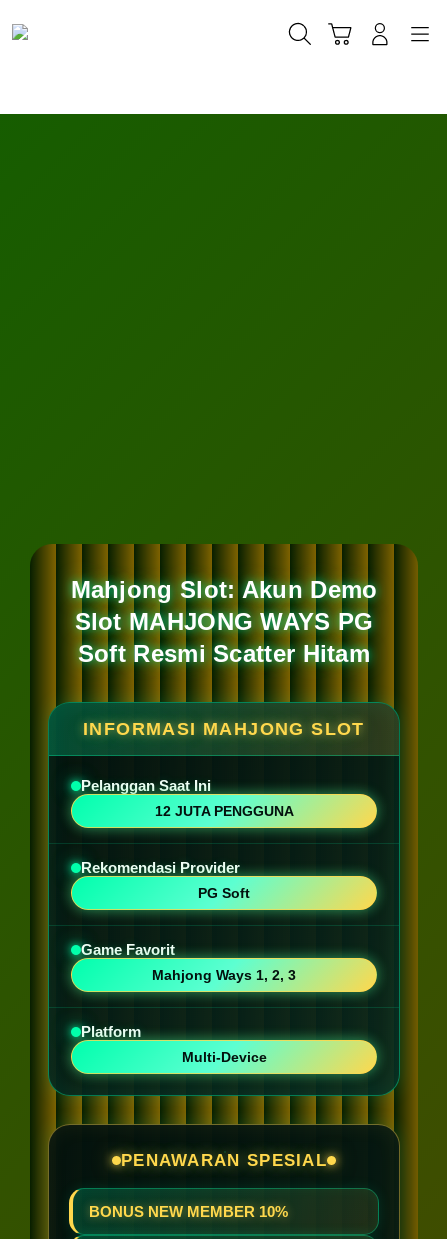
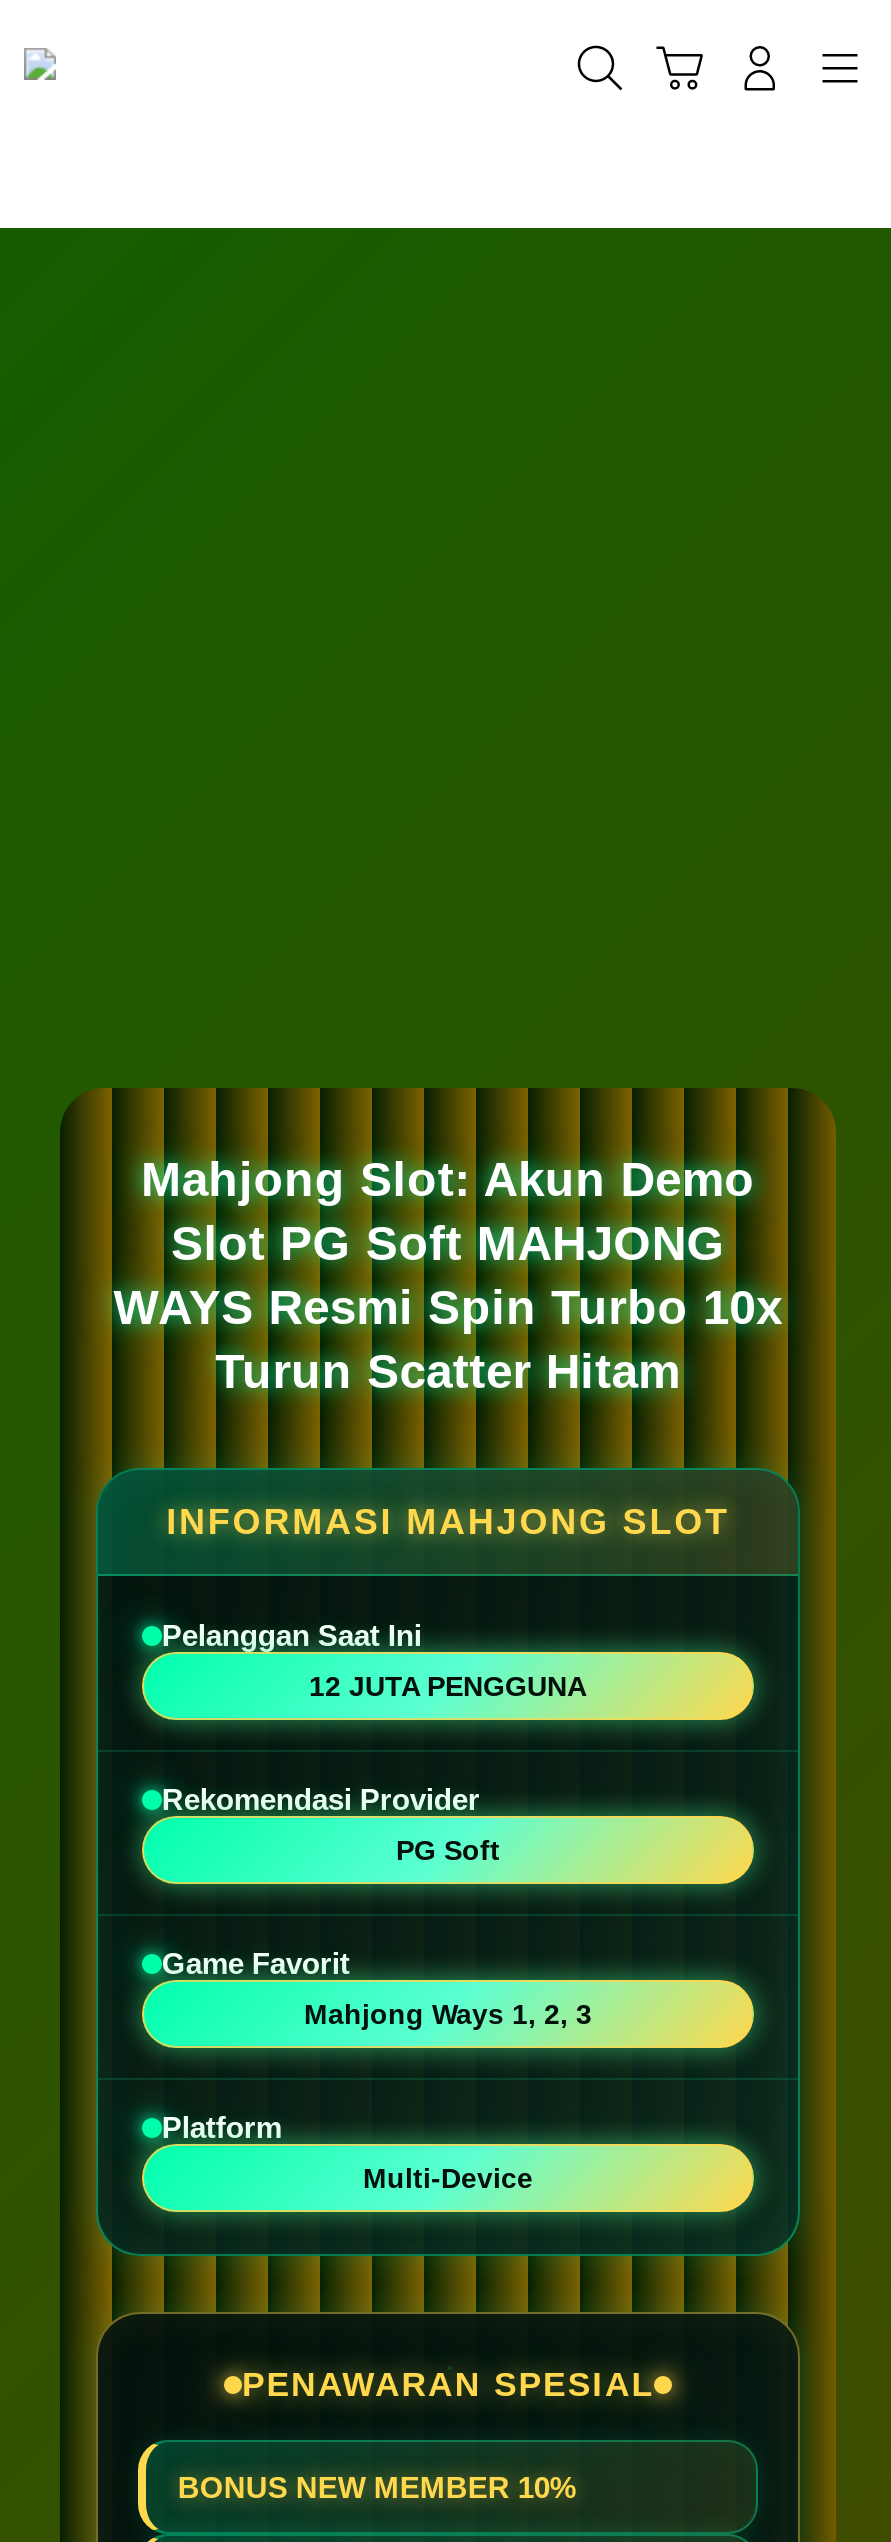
[74,608,373,667] Slot MAHJONG WAYS PG | Soft Resmi Scatter Hitam -> [114,1217,782,1399] Slot PG Soft MAHJONG | WAYS Resmi Spin Turbo 10x | Turun Scatter Hitam

